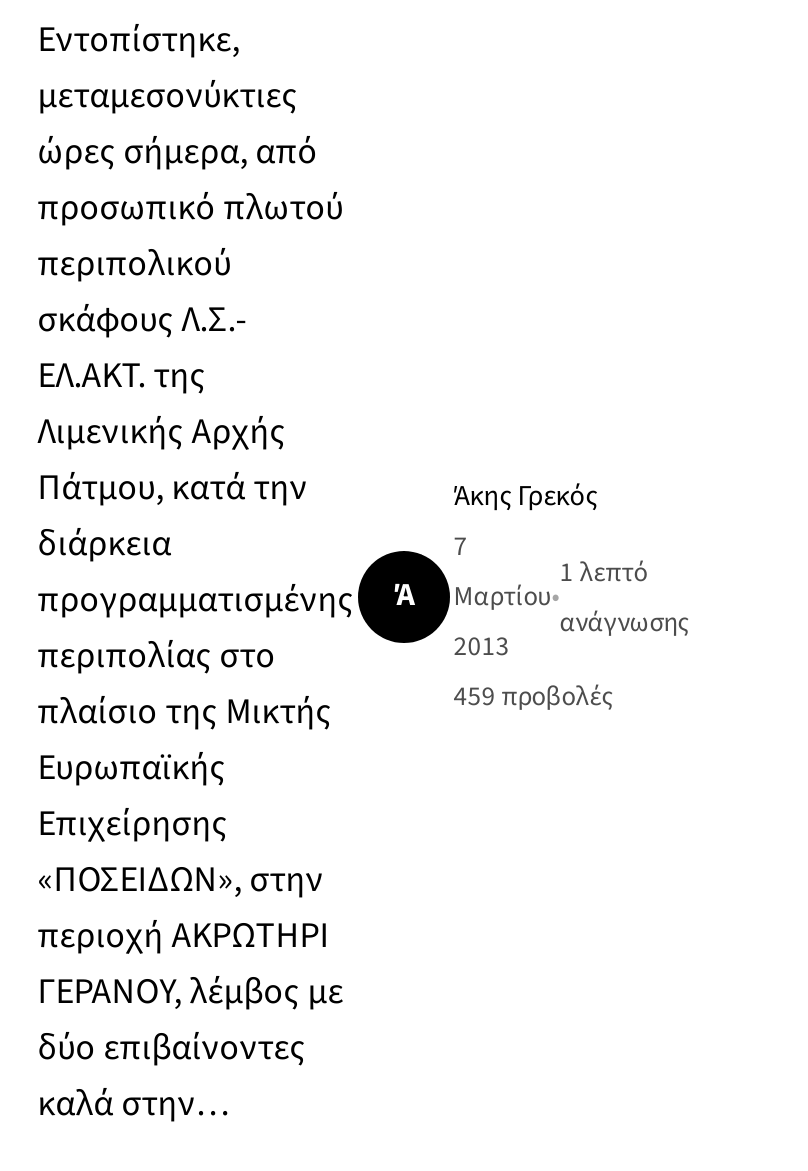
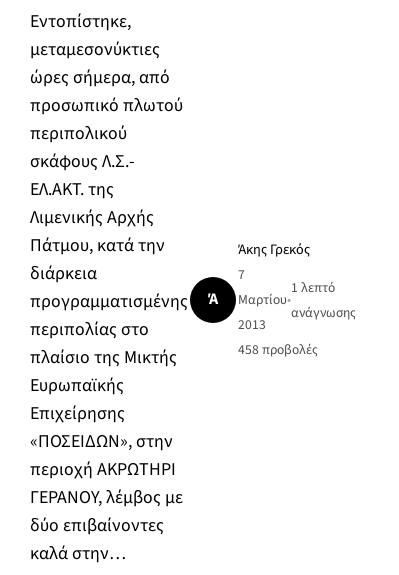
[453,677,613,715] 459 προβολές -> [238,340,318,359] 458 προβολές

